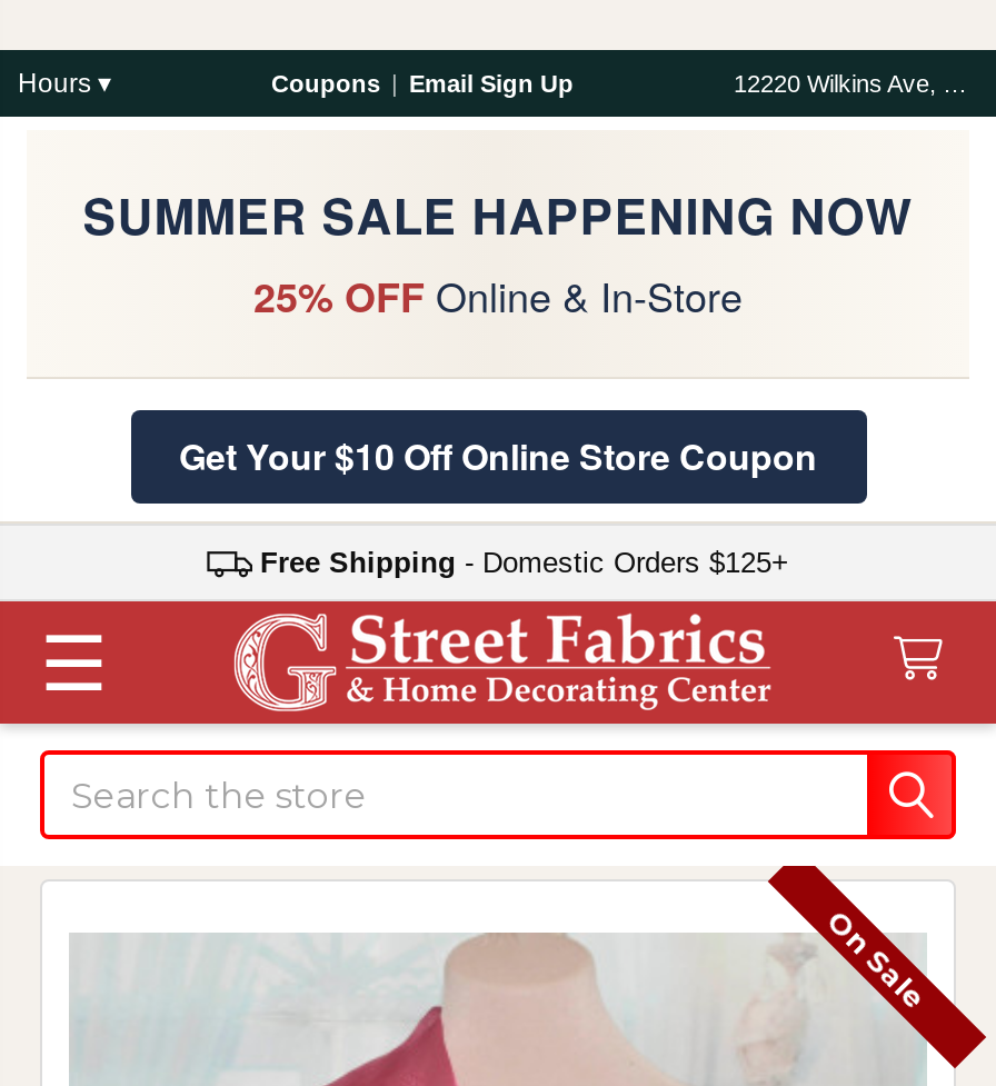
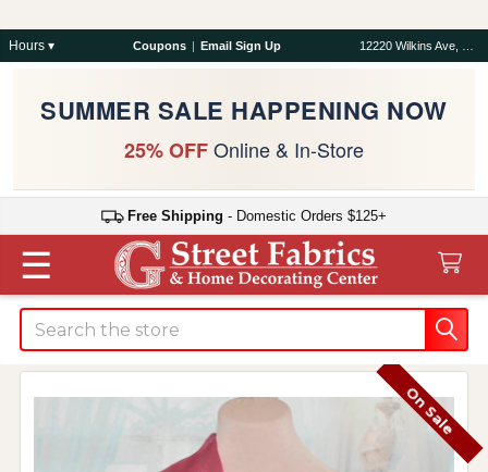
[179,430,817,481] Get Your $10 Off Online Store Coupon -> none

